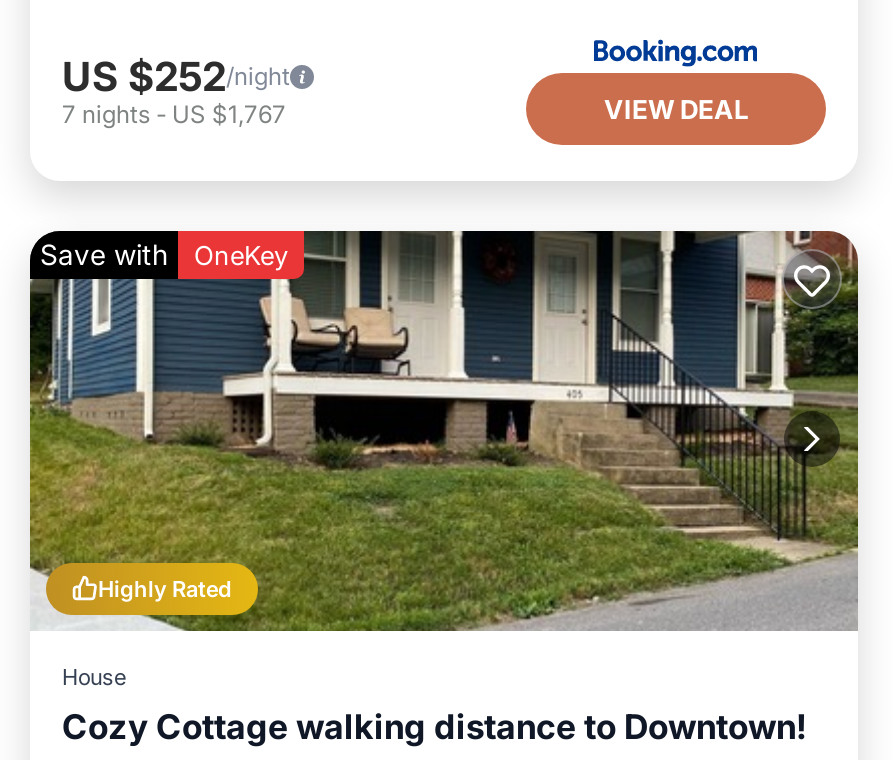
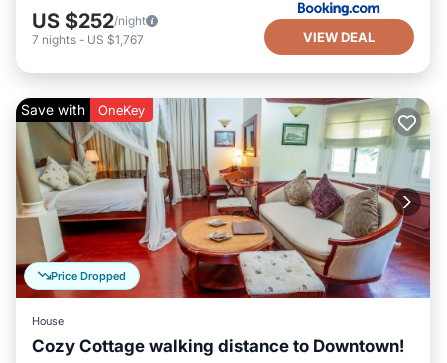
[28,229,860,633] [image] | Highly Rated -> [15,97,430,299] [image] | Price Dropped

